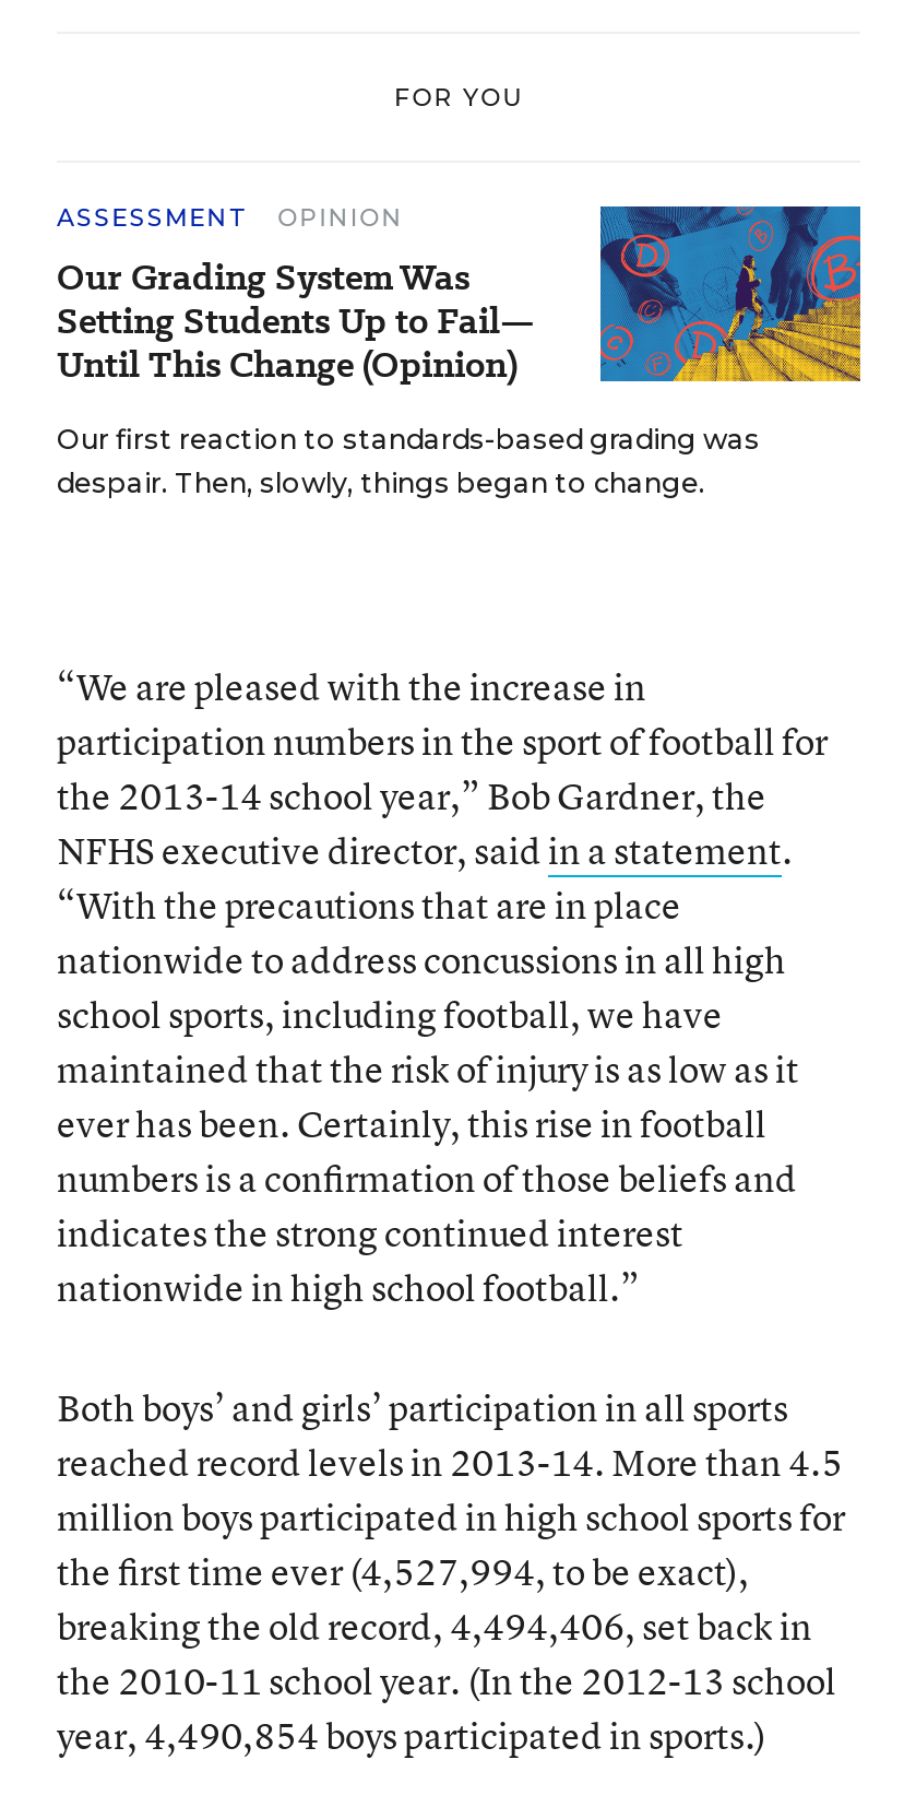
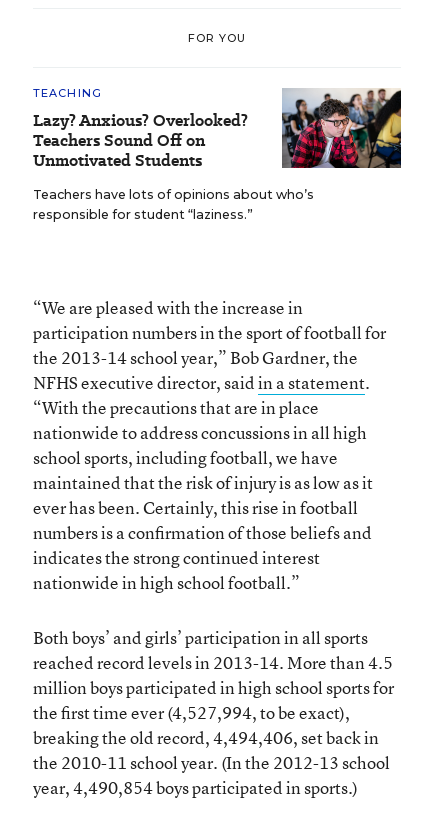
[57,202,535,390] ASSESSMENT | OPINION | Our Grading System Was | Setting Students Up to Fail— | Until This Change (Opinion) -> [33,86,248,172] TEACHING | Lazy? Anxious? Overlooked? | Teachers Sound Off on | Unmotivated Students
[57,204,863,499] [image] | Our first reaction to standards-based grading was | despair. Then, slowly, things began to change. -> [33,88,402,222] [image] | Teachers have lots of opinions about who’s | responsible for student “laziness.”

